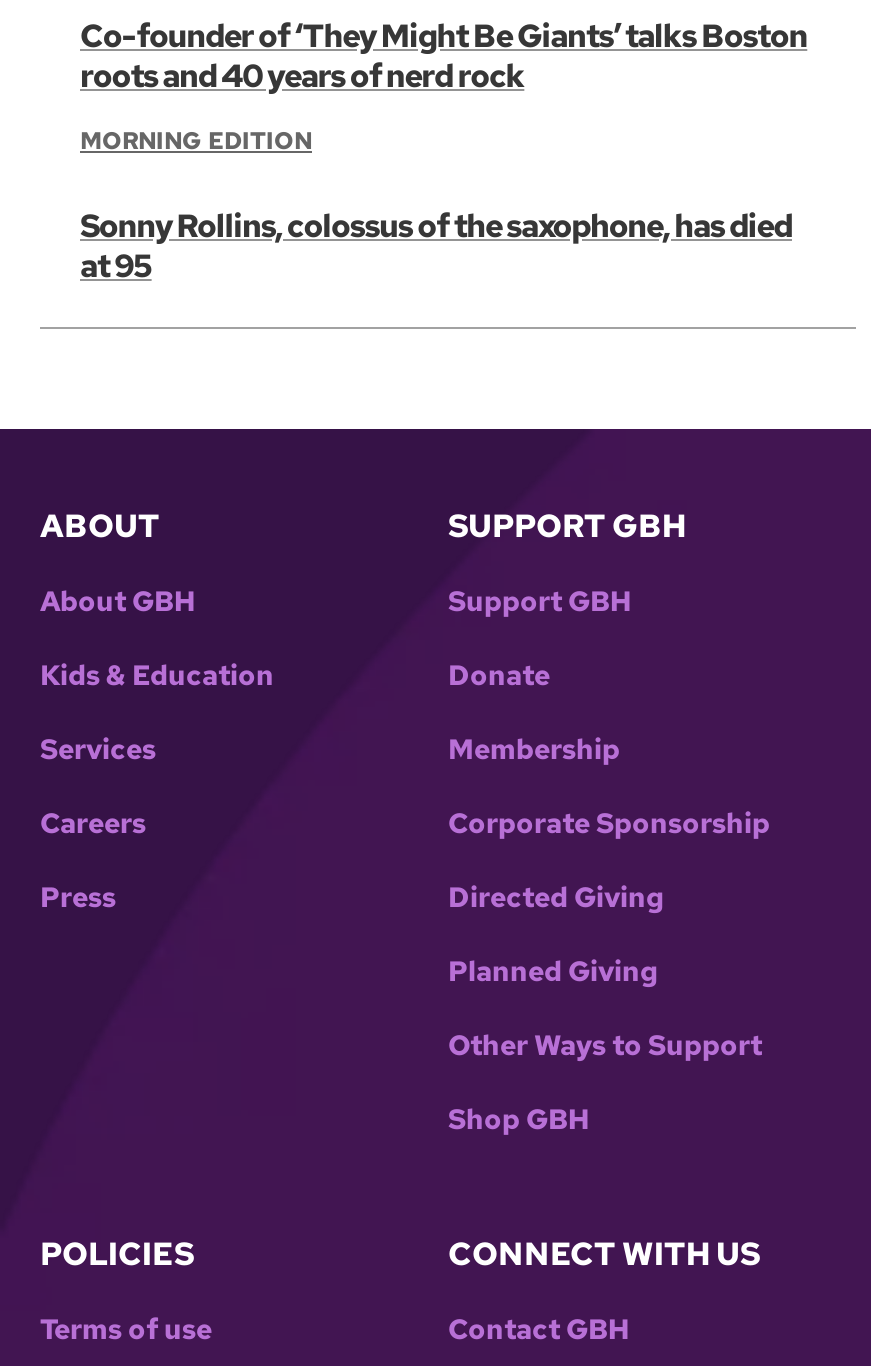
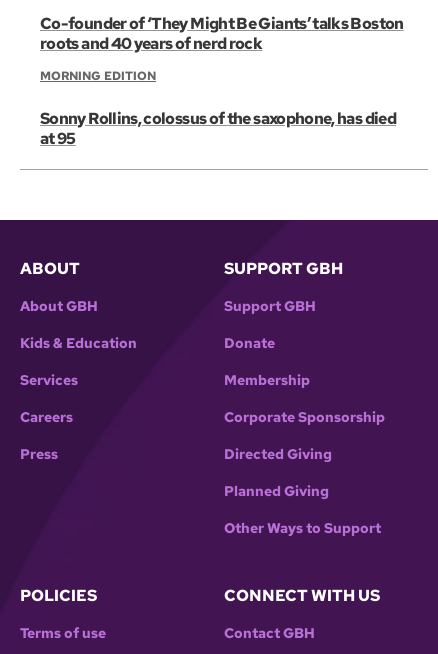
[448,1101,590,1137] Shop GBH -> none

